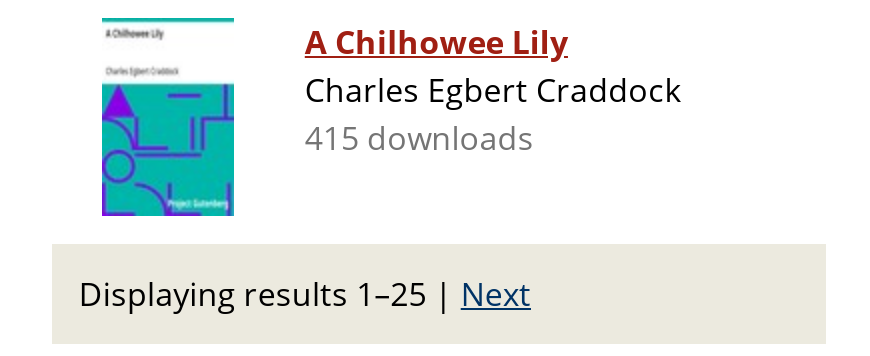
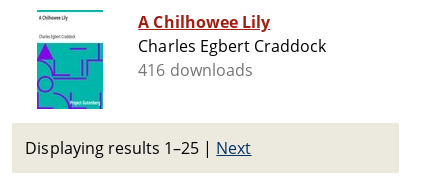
[305,116,534,160] 415 downloads -> [138,59,253,81] 416 downloads

